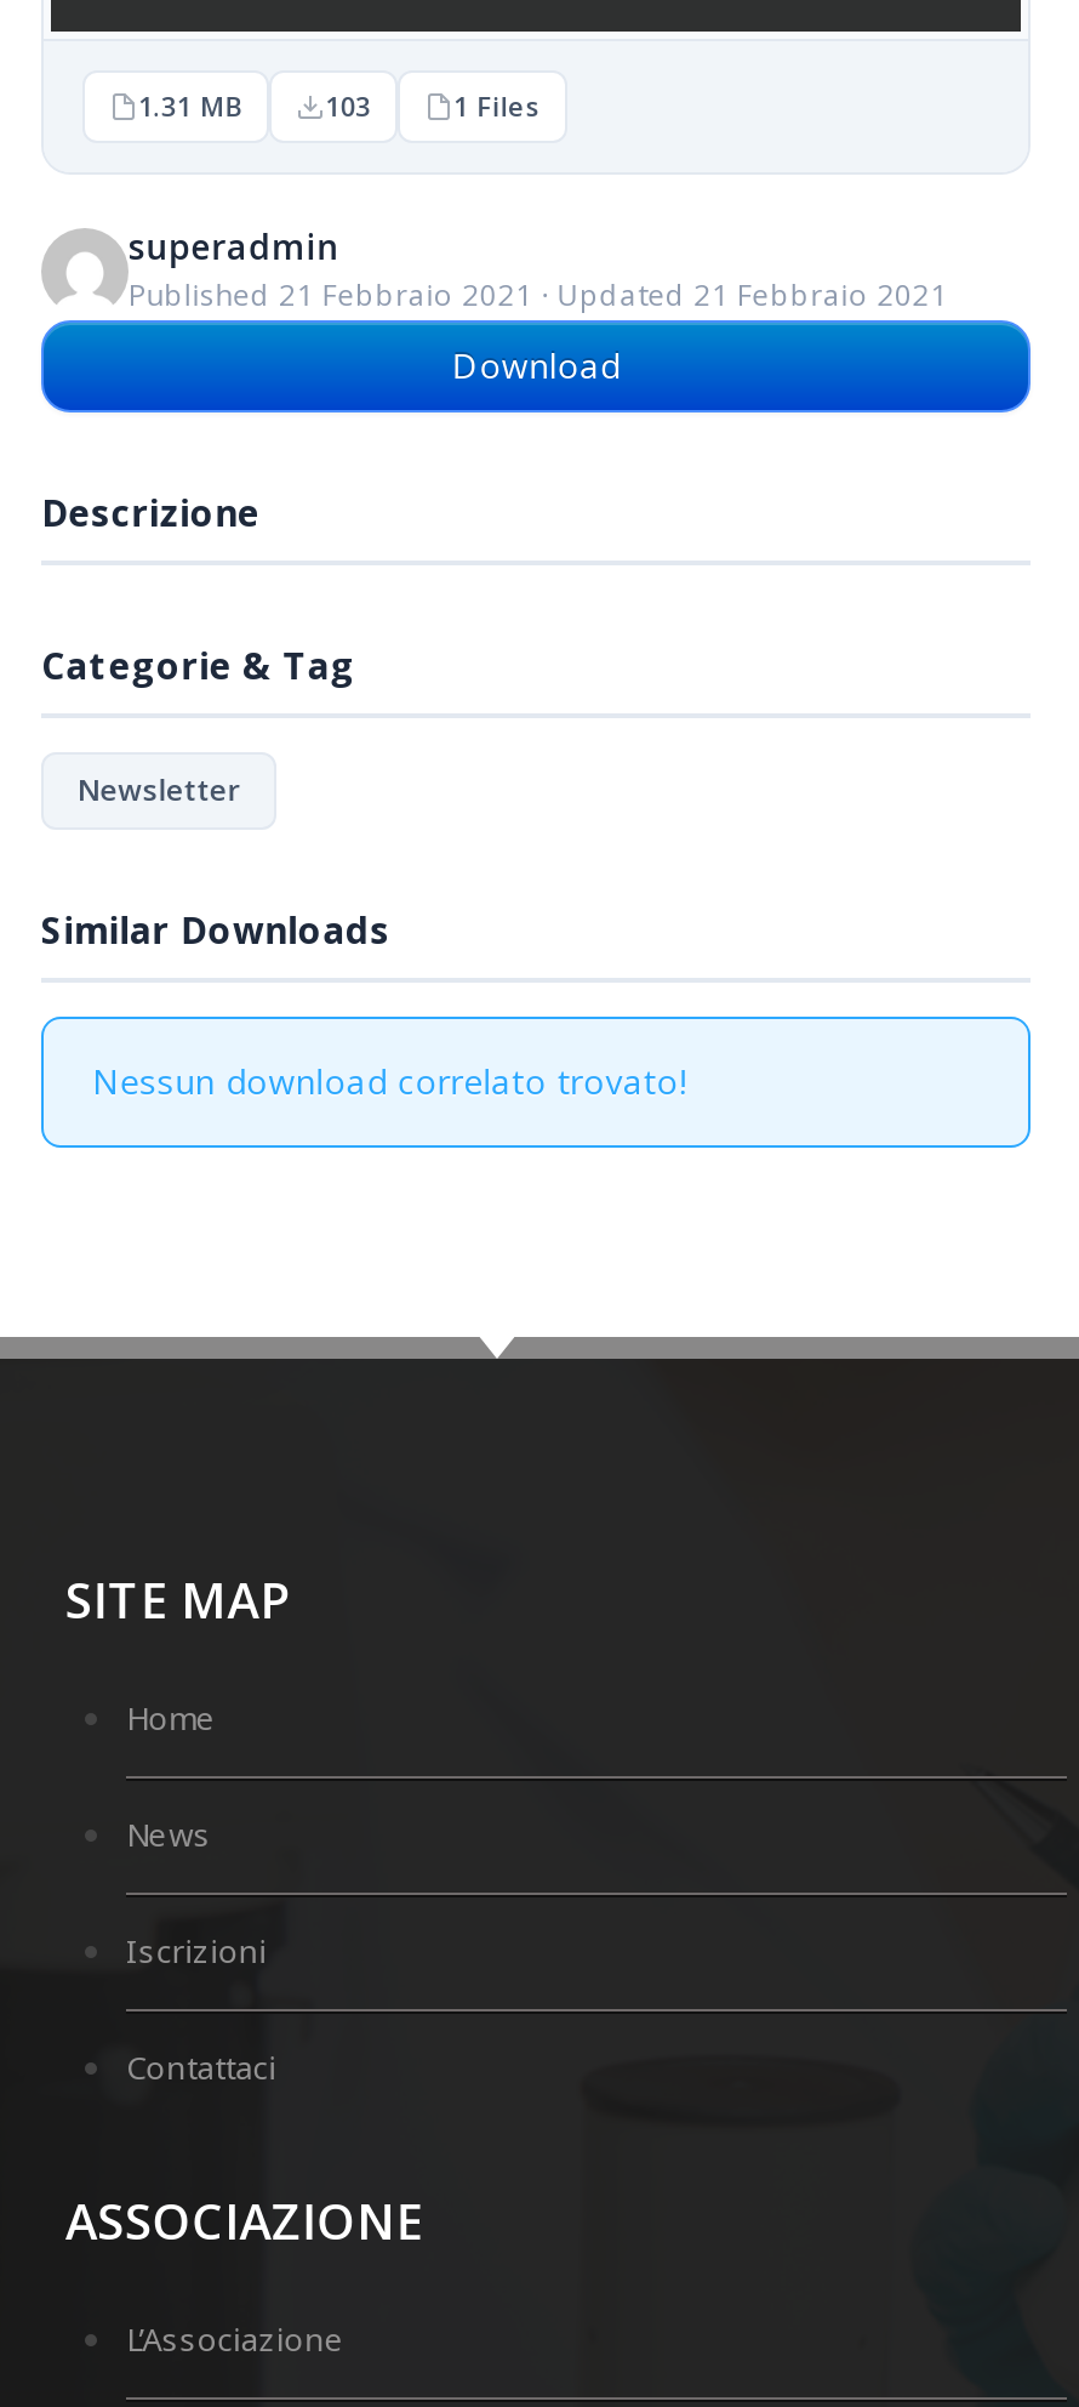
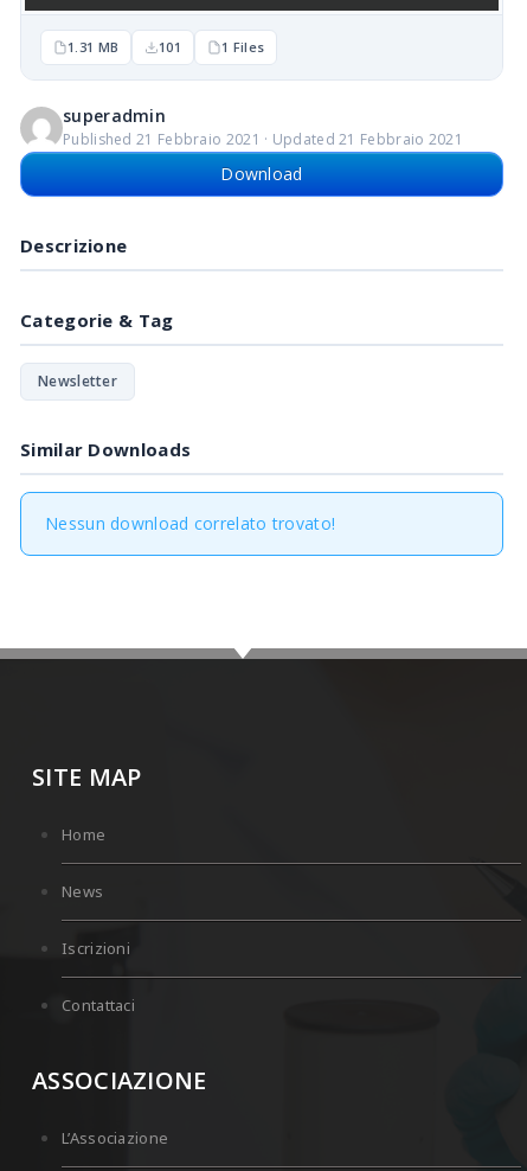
[325,87,371,124] 103 -> [159,38,181,56] 101

